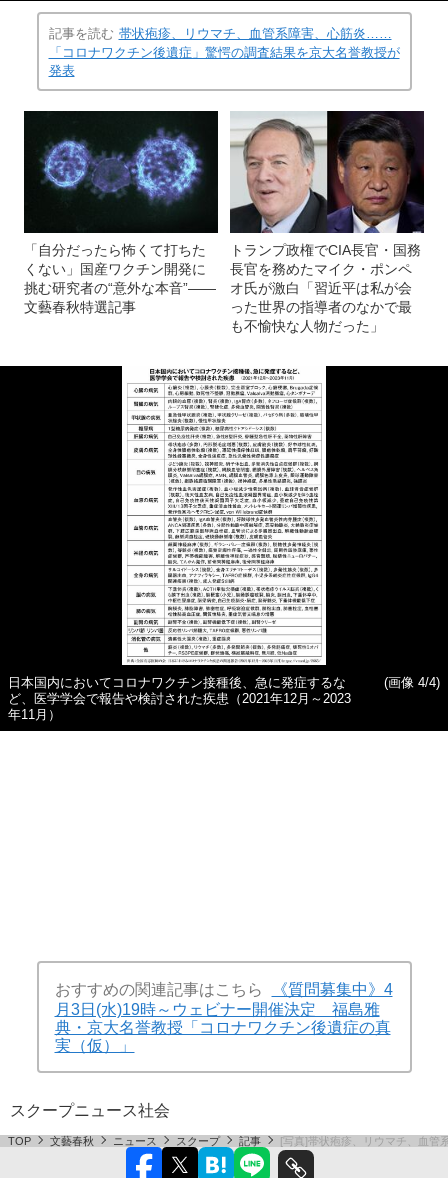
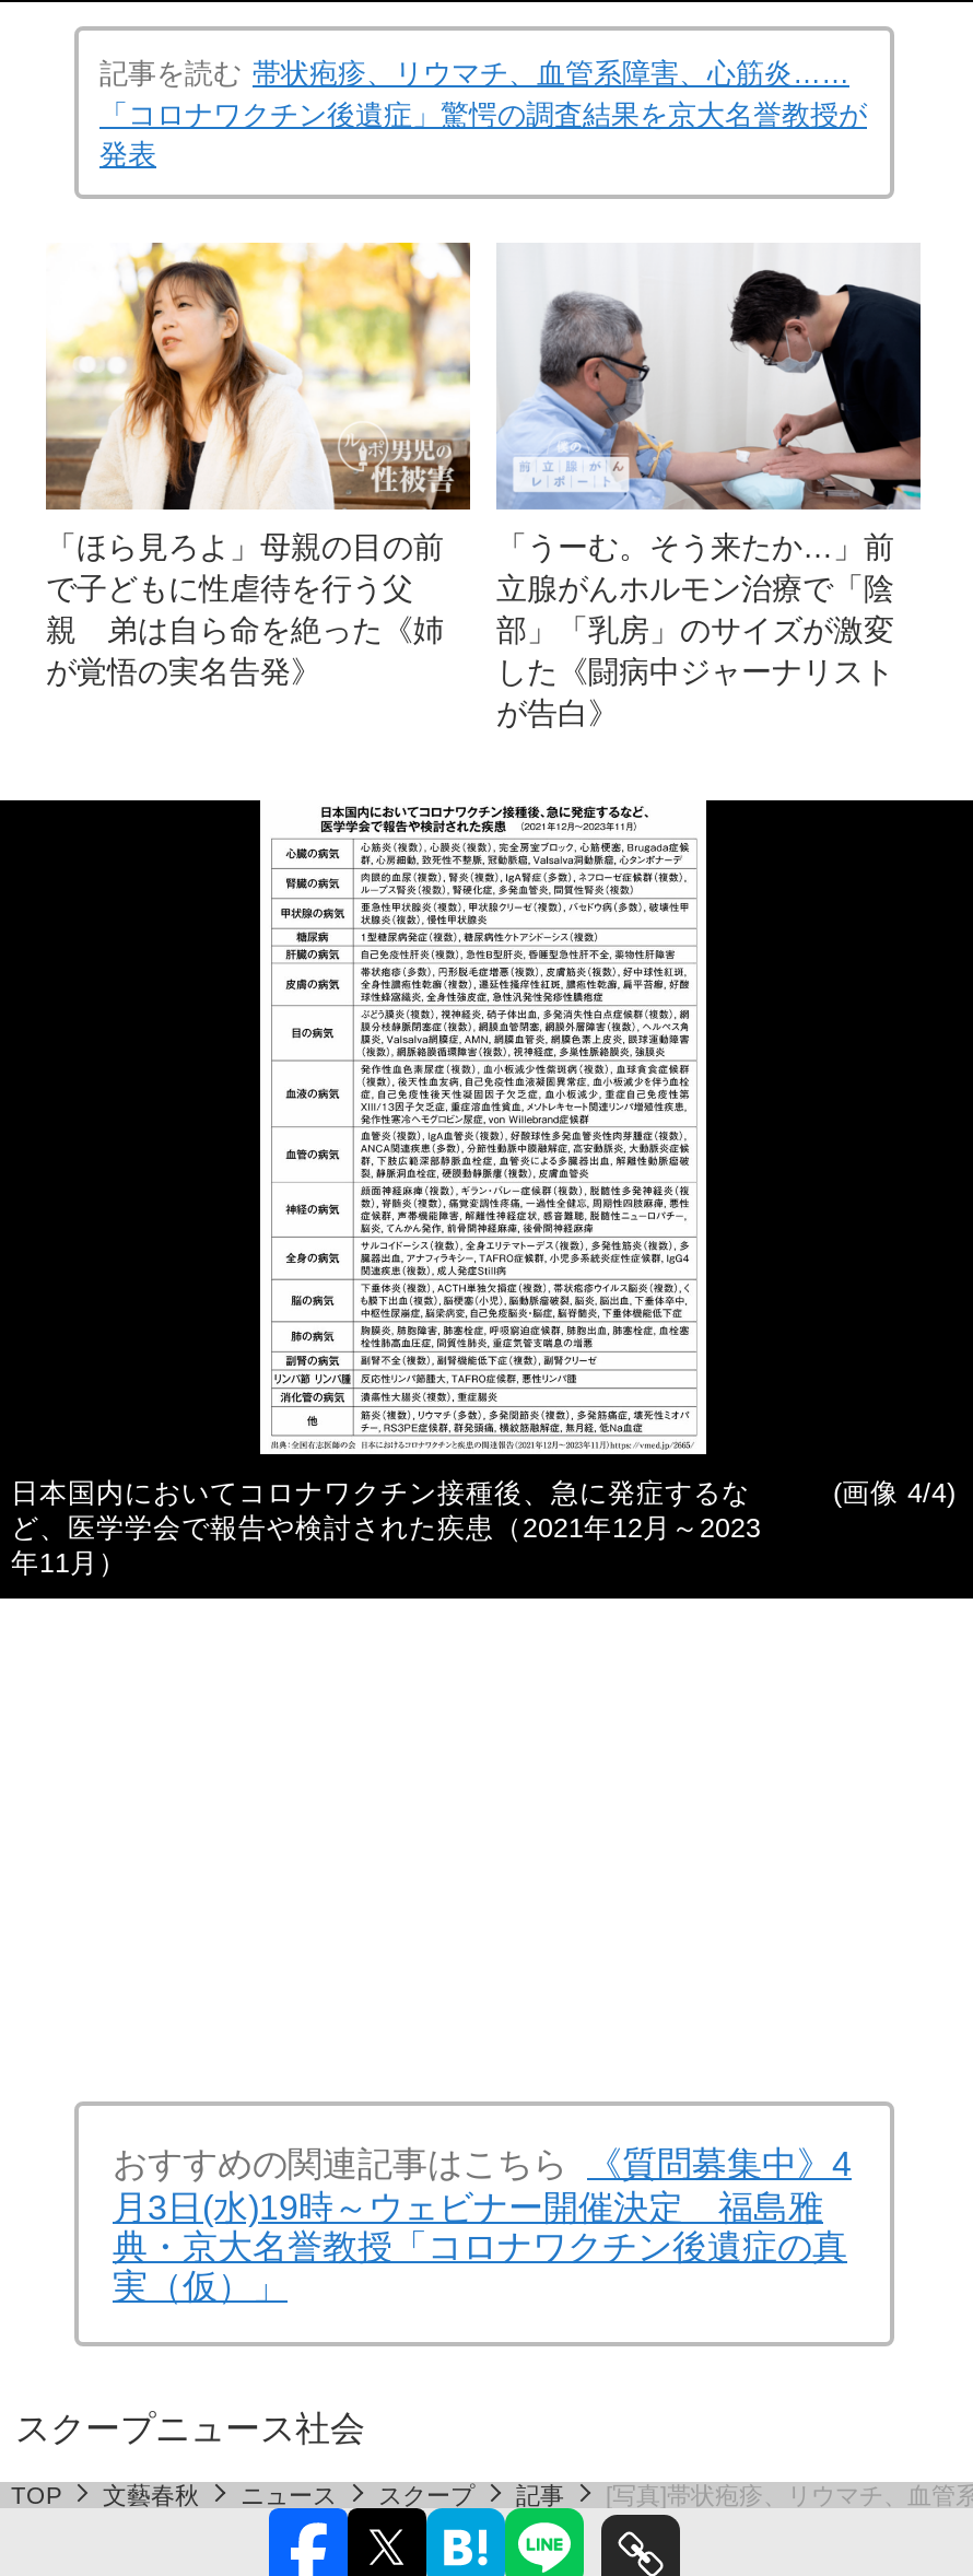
[23,110,219,315] [image] | 「自分だったら怖くて打ちた | くない」国産ワクチン開発に | 挑む研究者の“意外な本音”―― | 文藝春秋特選記事 -> [44,241,472,688] [image] | 「ほら見ろよ」母親の目の前 | で子どもに性虐待を行う父 | 親 弟は自ら命を絶った《姉 | が覚悟の実名告発》
[229,110,425,334] [image] | トランプ政権でCIA長官・国務 | 長官を務めたマイク・ポンペ | オ氏が激白「習近平は私が会 | った世界の指導者のなかで最 | も不愉快な人物だった」 -> [496,243,923,730] [image] | 「うーむ。そう来たか…」前 | 立腺がんホルモン治療で「陰 | 部」「乳房」のサイズが激変 | した《闘病中ジャーナリスト | が告白》

